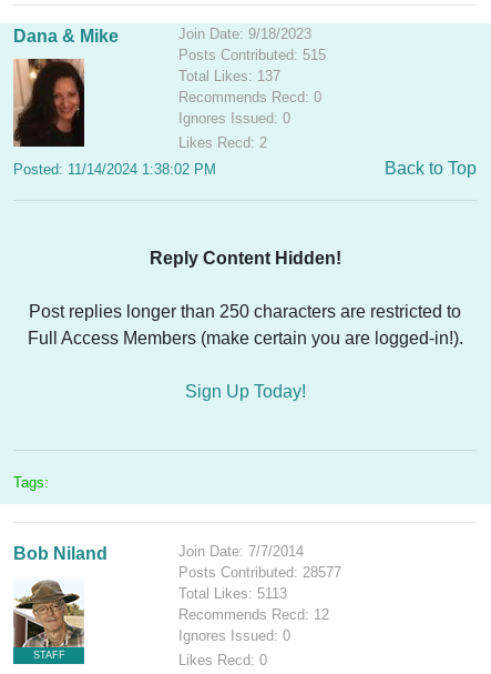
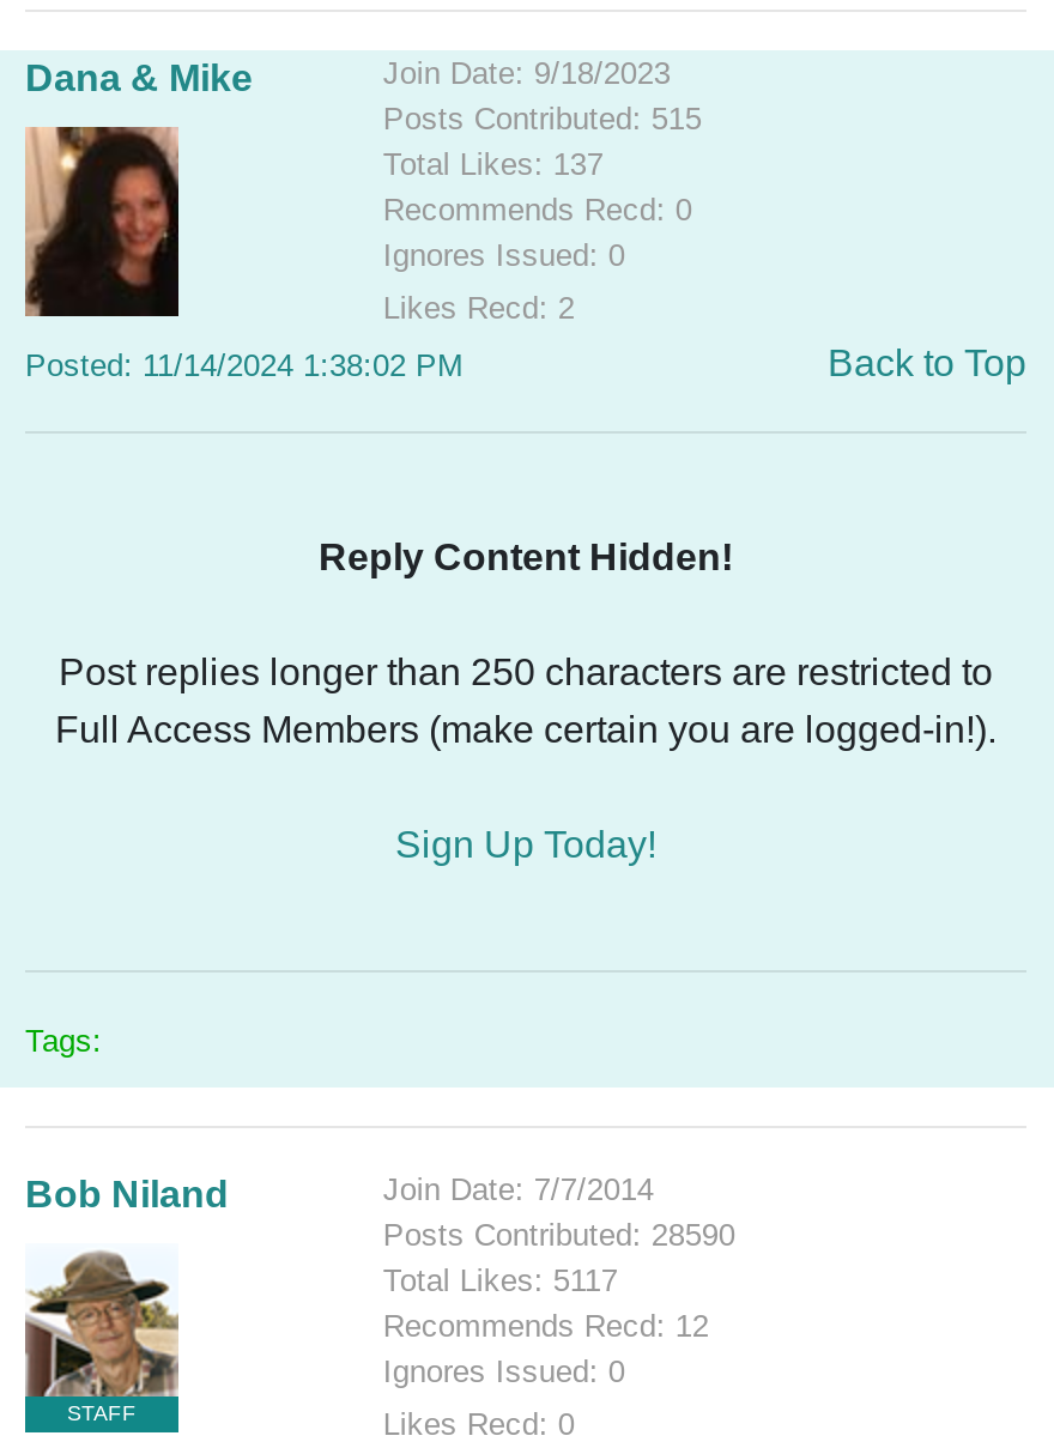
[179,564,342,581] Posts Contributed: 28577 -> [383,1217,735,1253] Posts Contributed: 28590
[179,585,287,602] Total Likes: 5113 -> [383,1262,618,1298] Total Likes: 5117

